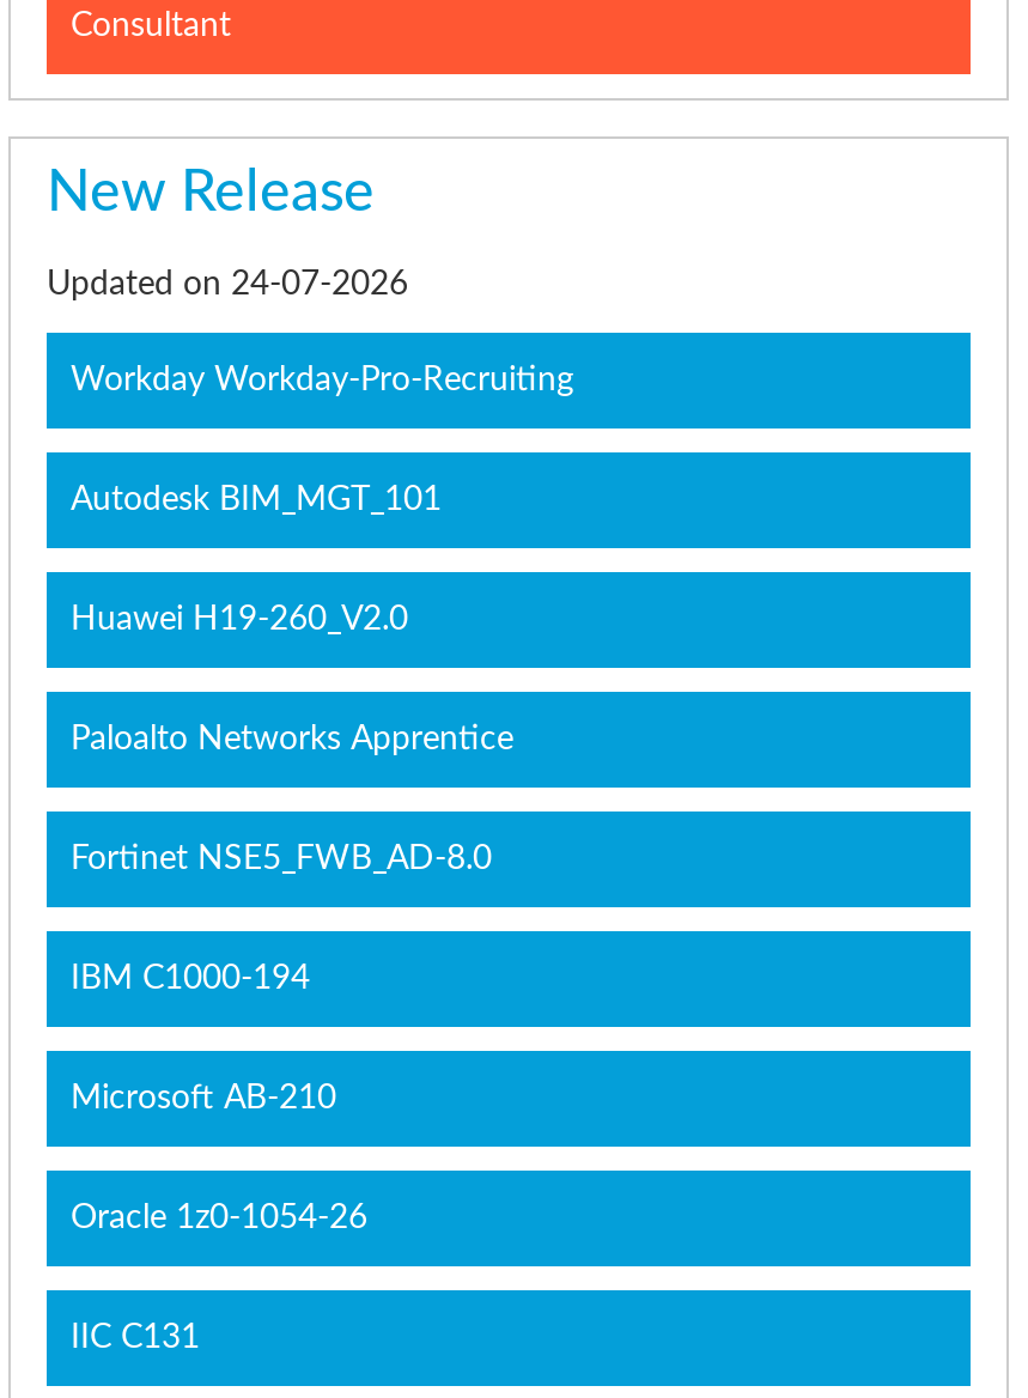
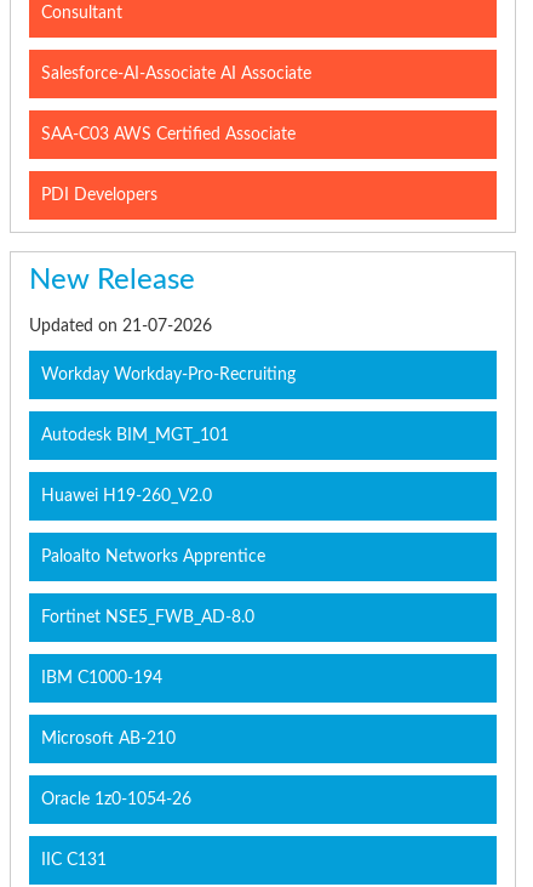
none -> [41,65,311,82] Salesforce-AI-Associate AI Associate
none -> [41,126,296,143] SAA-C03 AWS Certified Associate
none -> [41,186,157,203] PDI Developers
[47,267,408,301] Updated on 24-07-2026 -> [29,317,212,334] Updated on 21-07-2026

